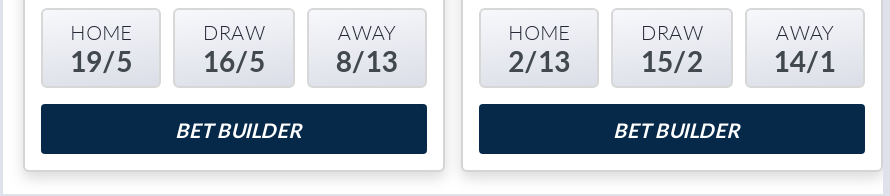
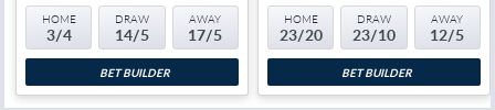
[70,42,132,80] 19/5 -> [46,24,71,45] 3/4
[203,42,265,80] 16/5 -> [115,24,149,45] 14/5
[336,42,398,80] 8/13 -> [188,24,222,45] 17/5
[508,42,570,80] 2/13 -> [279,24,322,45] 23/20
[641,42,703,80] 15/2 -> [352,24,396,45] 23/10
[774,42,836,80] 14/1 -> [430,24,464,45] 12/5

